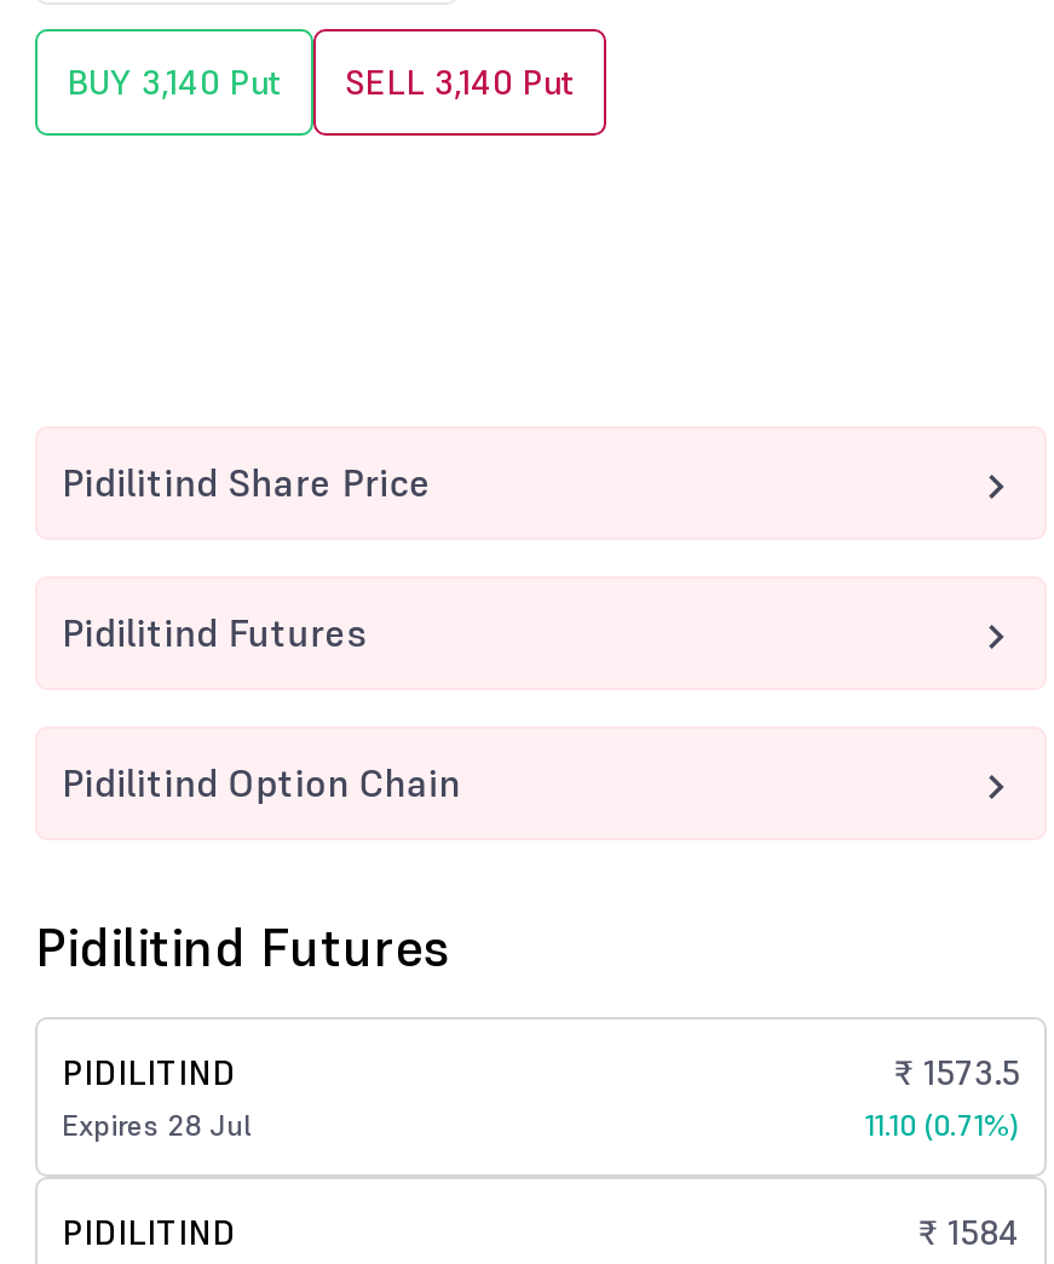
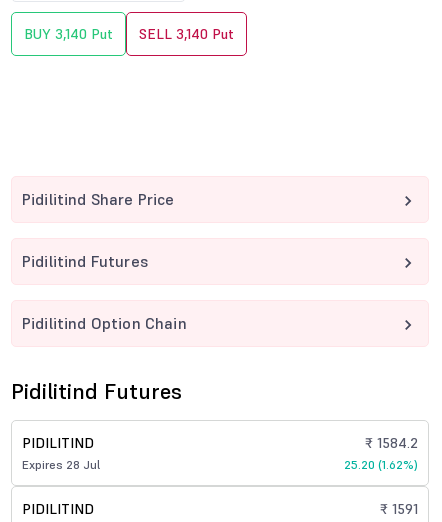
[894,1051,1020,1094] ₹ 1573.5 -> [365,434,418,452] ₹ 1584.2
[865,1107,1020,1143] 11.10 (0.71%) -> [344,457,418,472] 25.20 (1.62%)
[918,1211,1020,1254] ₹ 1584 -> [380,500,418,518] ₹ 1591

